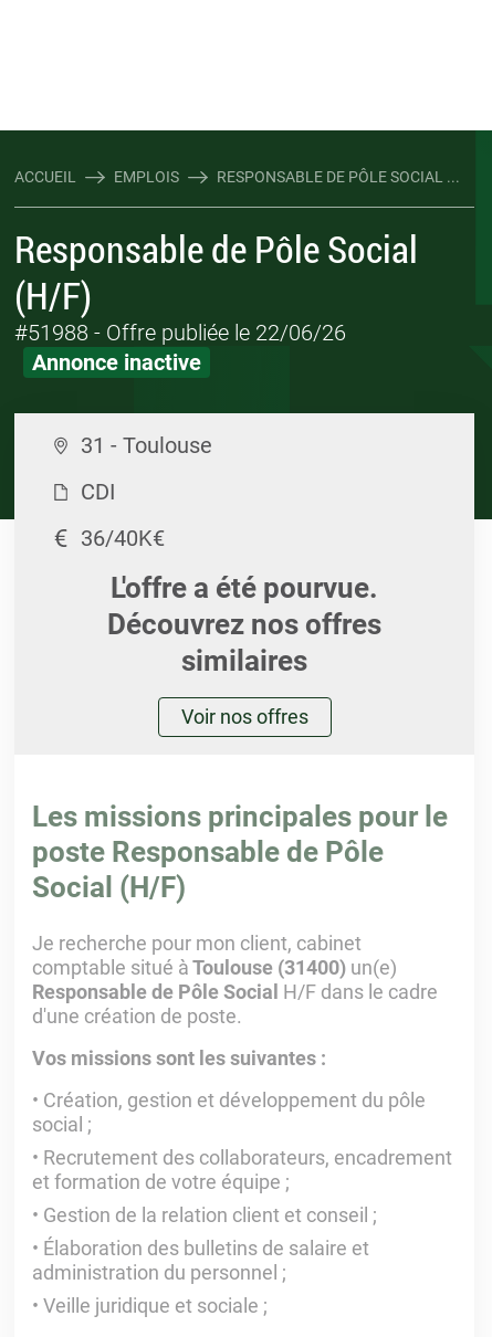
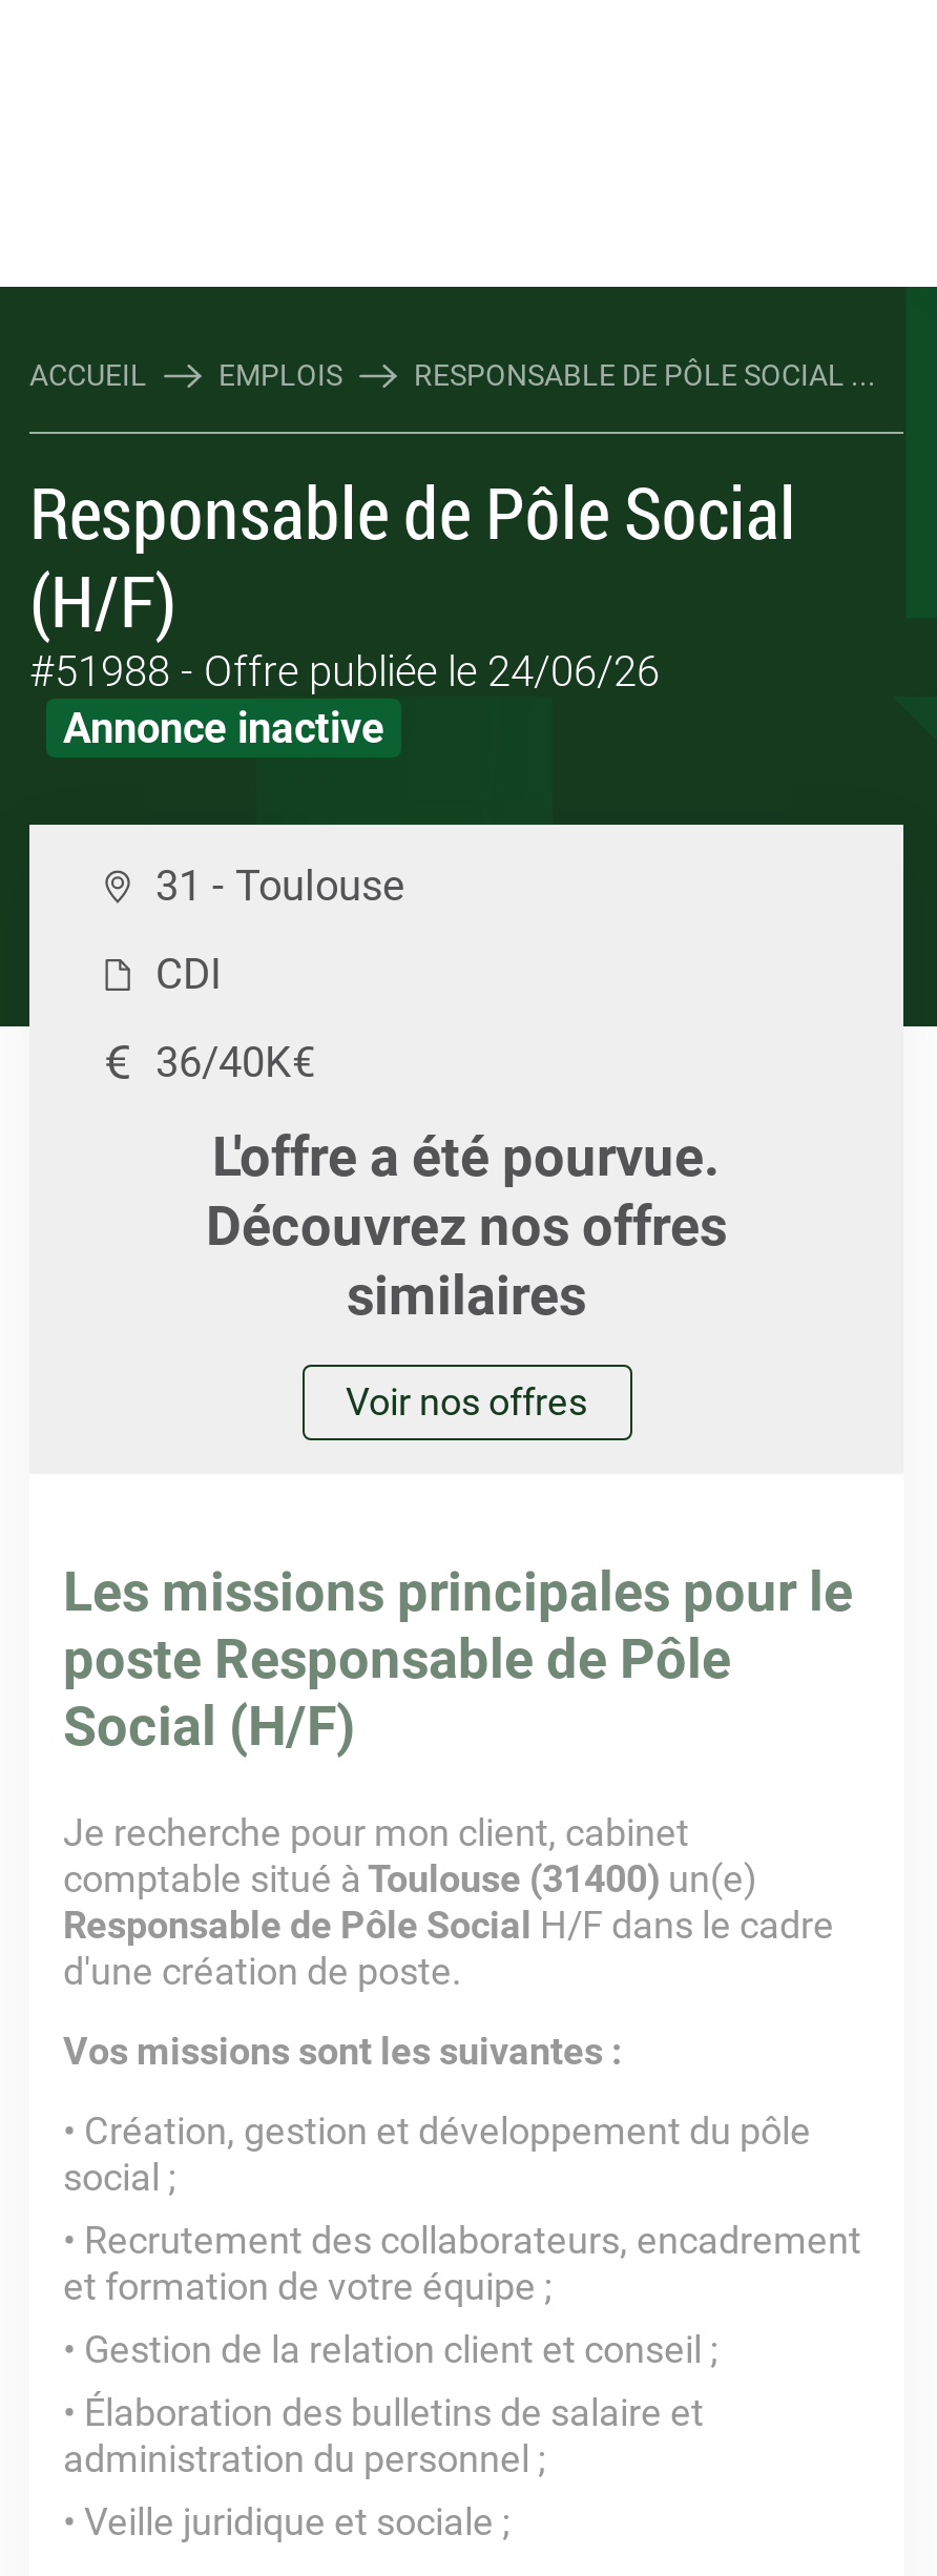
[14,319,346,346] #51988 - Offre publiée le 22/06/26 -> [29,646,660,697] #51988 - Offre publiée le 24/06/26

